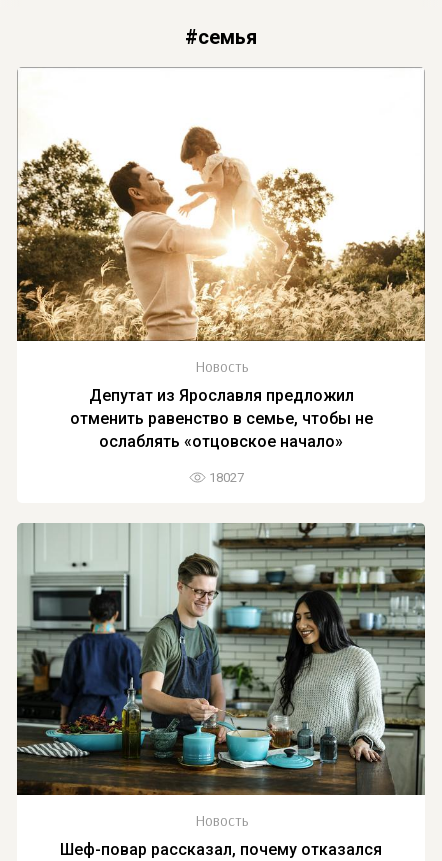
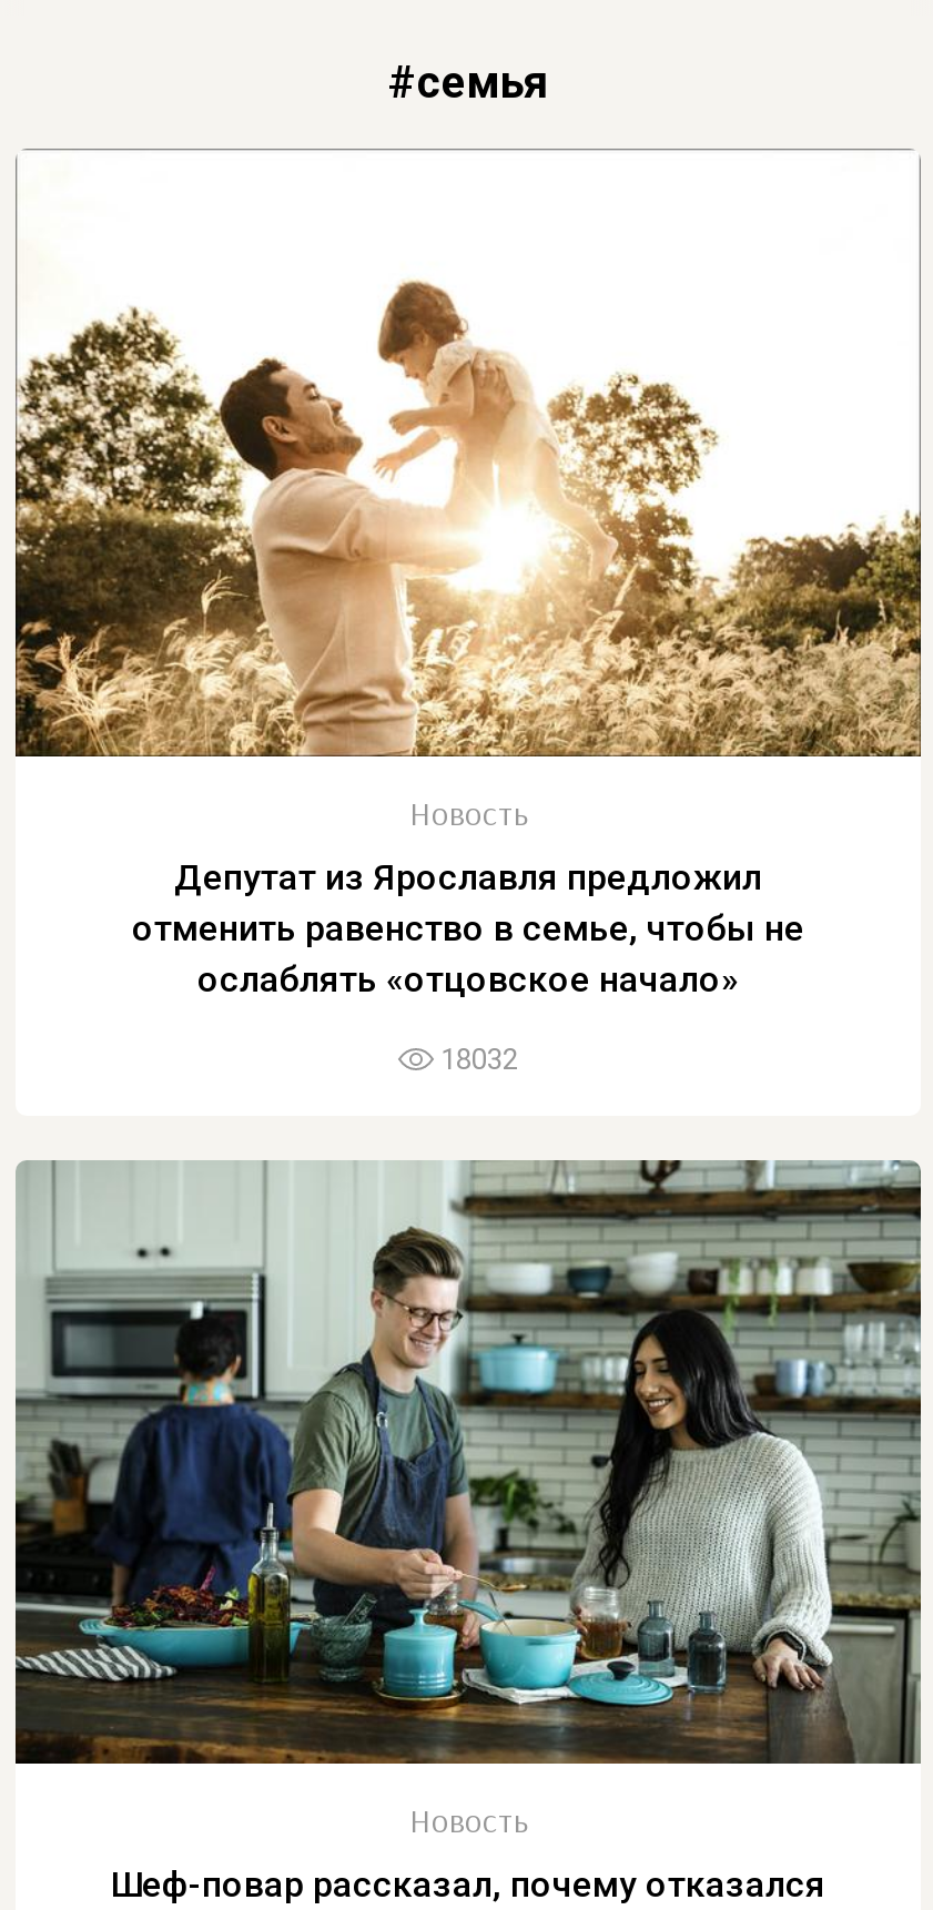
[208,470,243,485] 18027 -> [440,1043,518,1076] 18032

